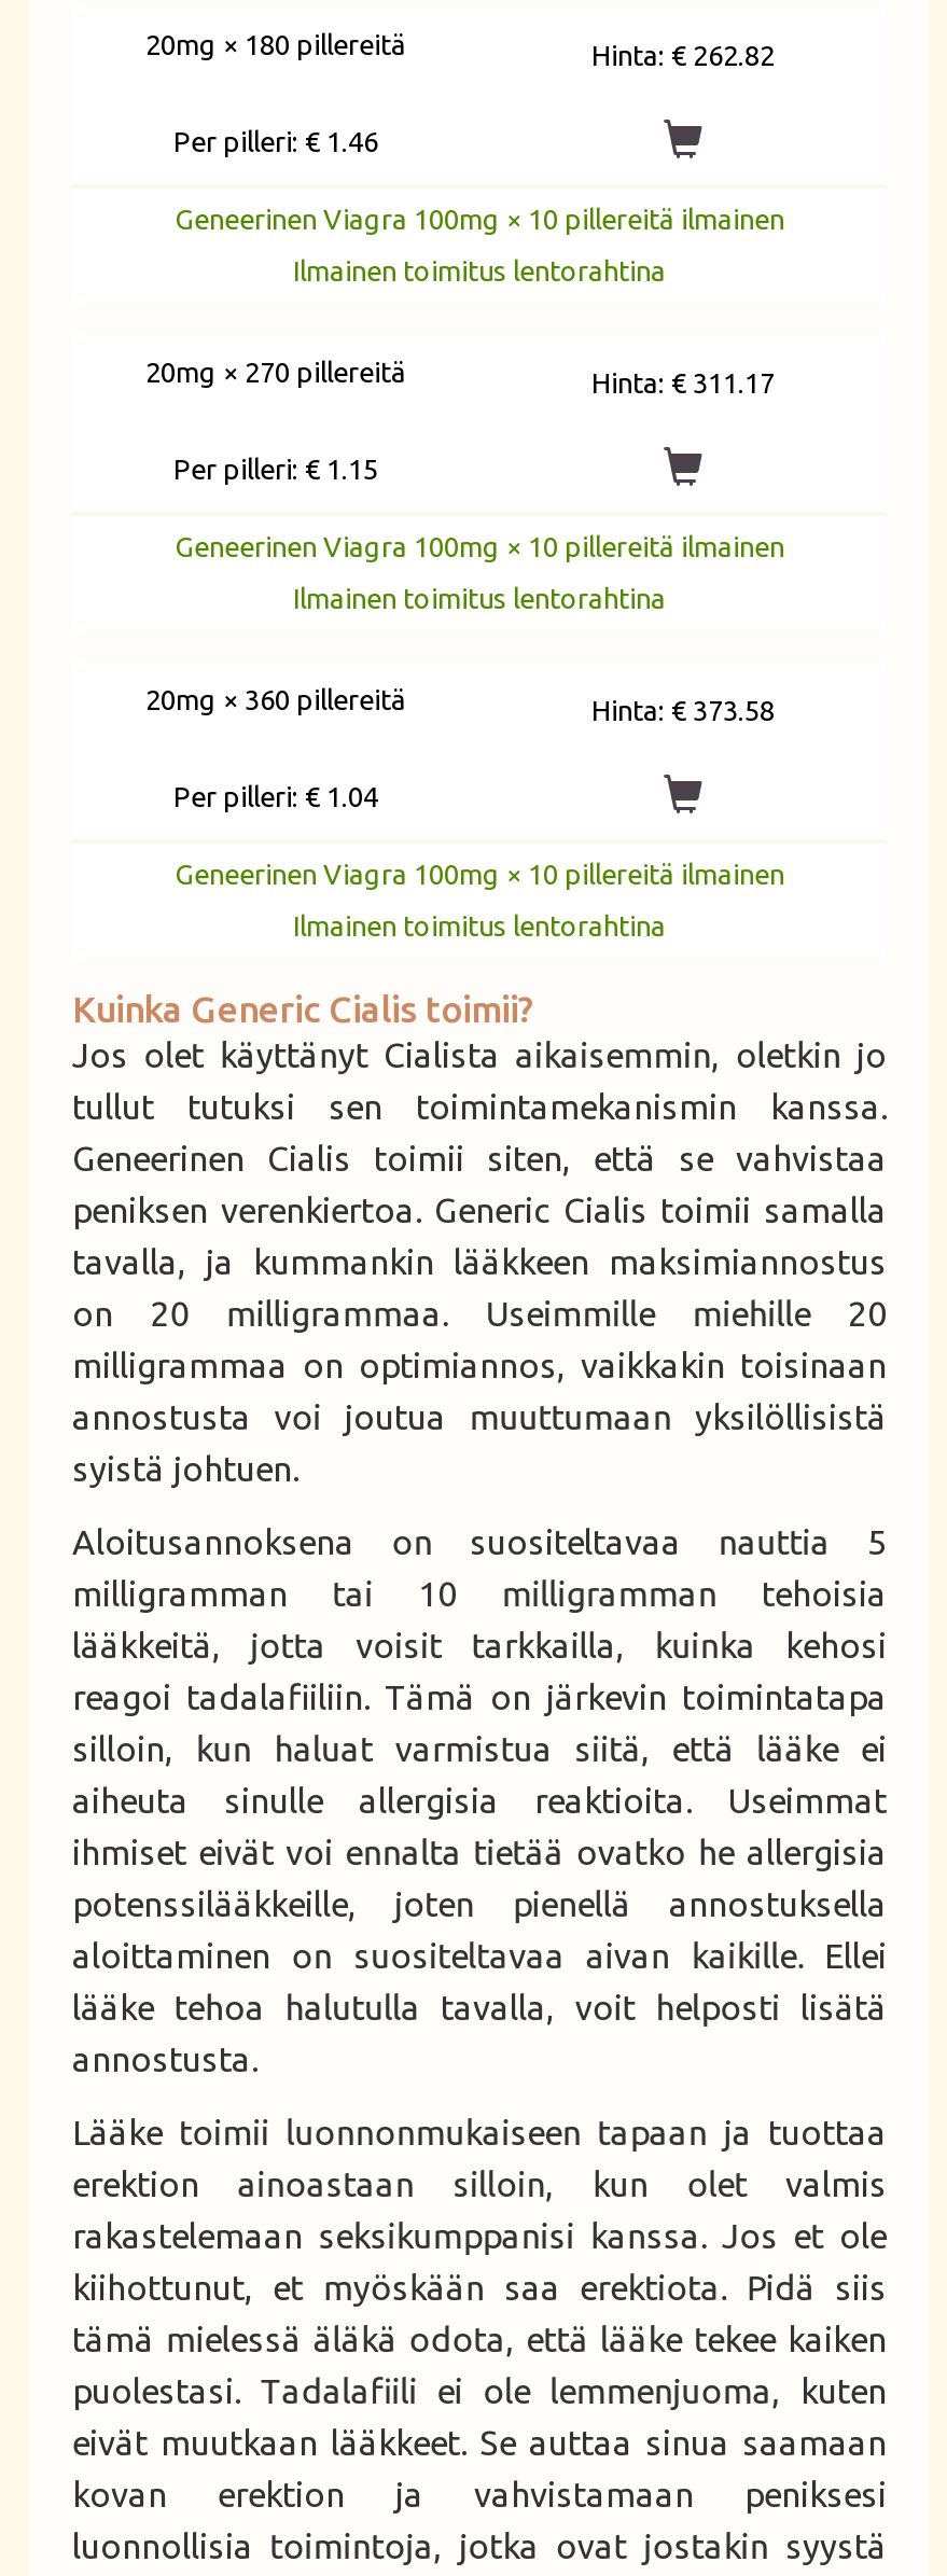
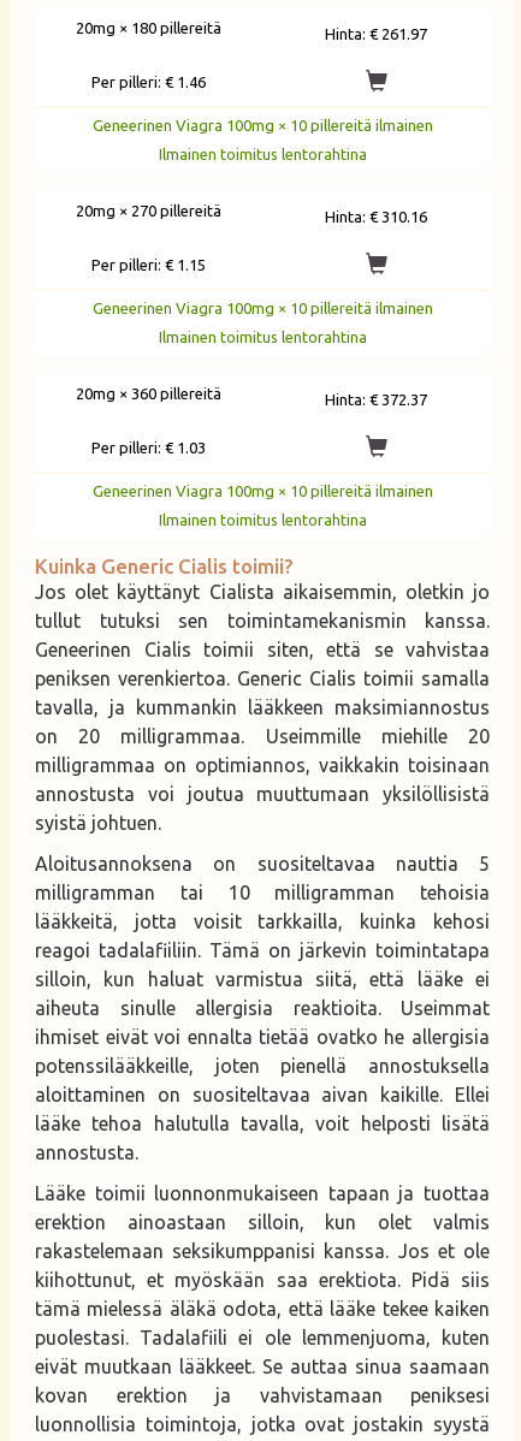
[591,40,775,70] Hinta: € 262.82 -> [325,26,427,42] Hinta: € 261.97
[591,368,775,398] Hinta: € 311.17 -> [325,208,427,225] Hinta: € 310.16
[591,695,775,726] Hinta: € 373.58 -> [325,391,427,408] Hinta: € 372.37
[173,782,378,812] Per pilleri: € 1.04 -> [91,439,206,456] Per pilleri: € 1.03

